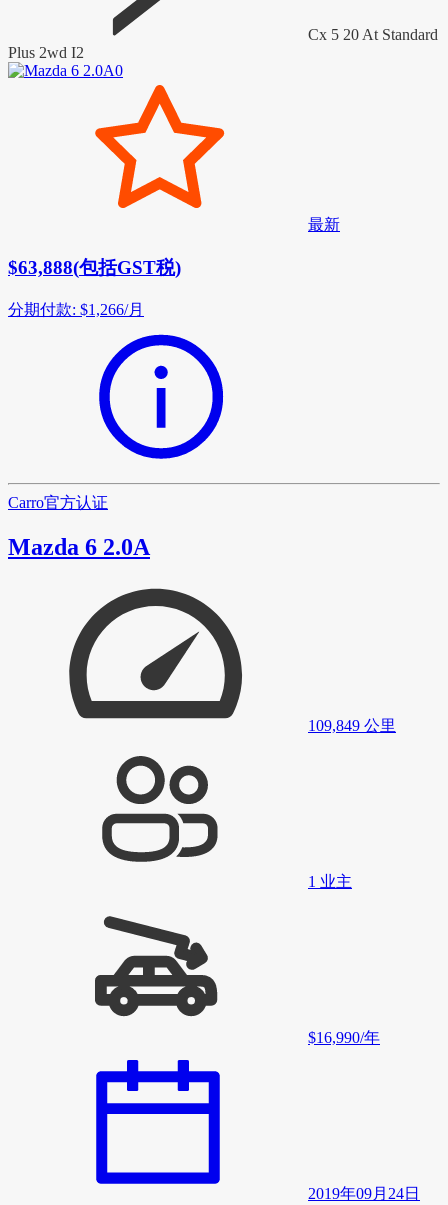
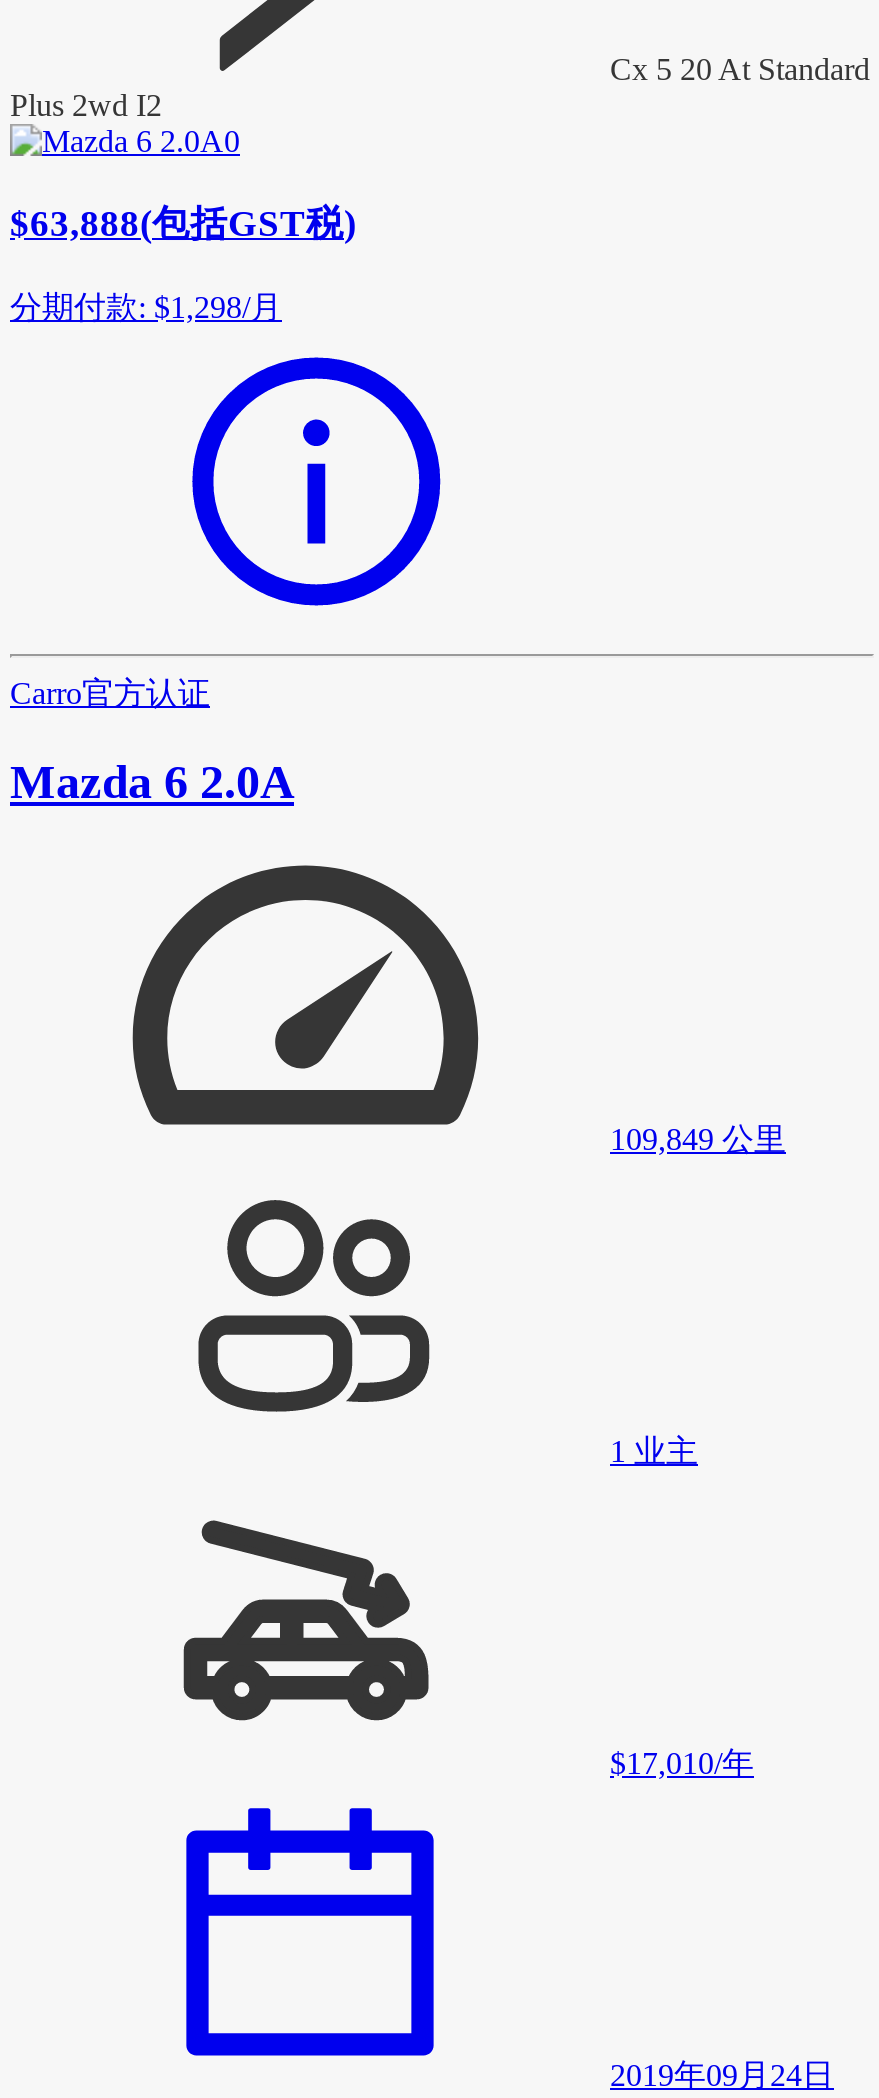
[94,84,225,209] [image] -> none
[308,216,340,233] 最新 -> none
[8,301,144,318] 分期付款: $1,266/月 -> [10,289,282,323] 分期付款: $1,298/月
[308,1028,380,1045] $16,990/年 -> [610,1745,754,1779] $17,010/年

